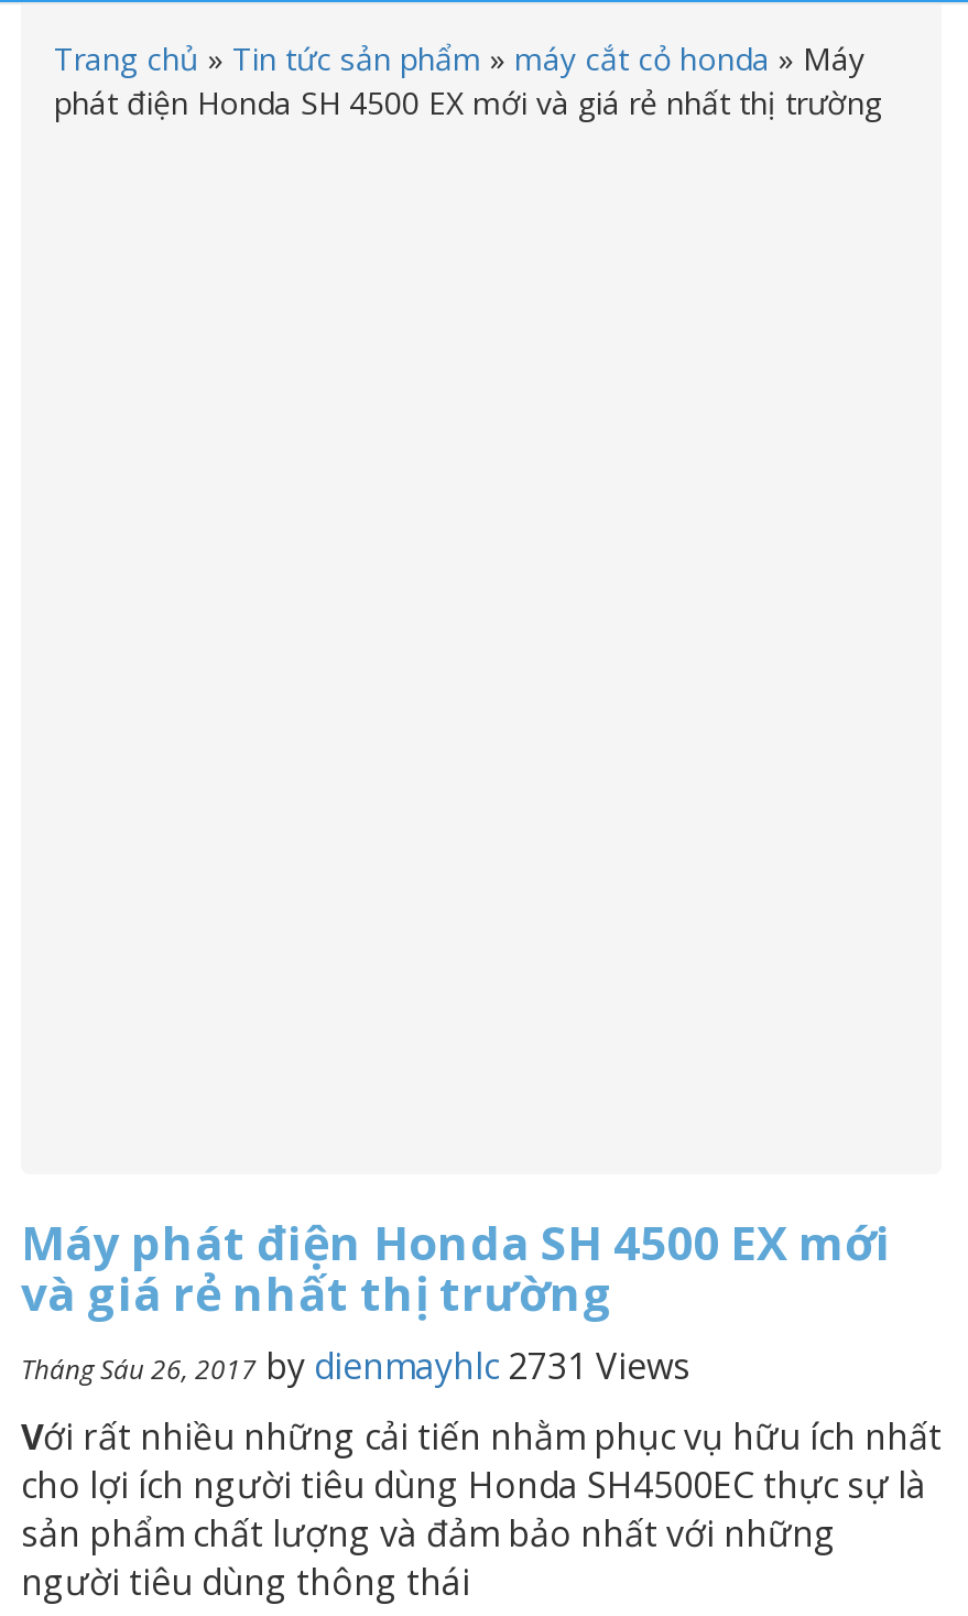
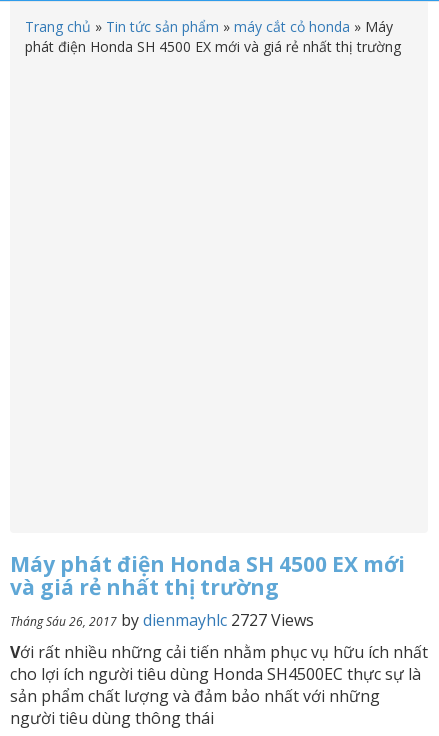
[21,1342,690,1390] Tháng Sáu 26, 2017 by dienmayhlc 2731 Views -> [10,609,314,631] Tháng Sáu 26, 2017 by dienmayhlc 2727 Views

